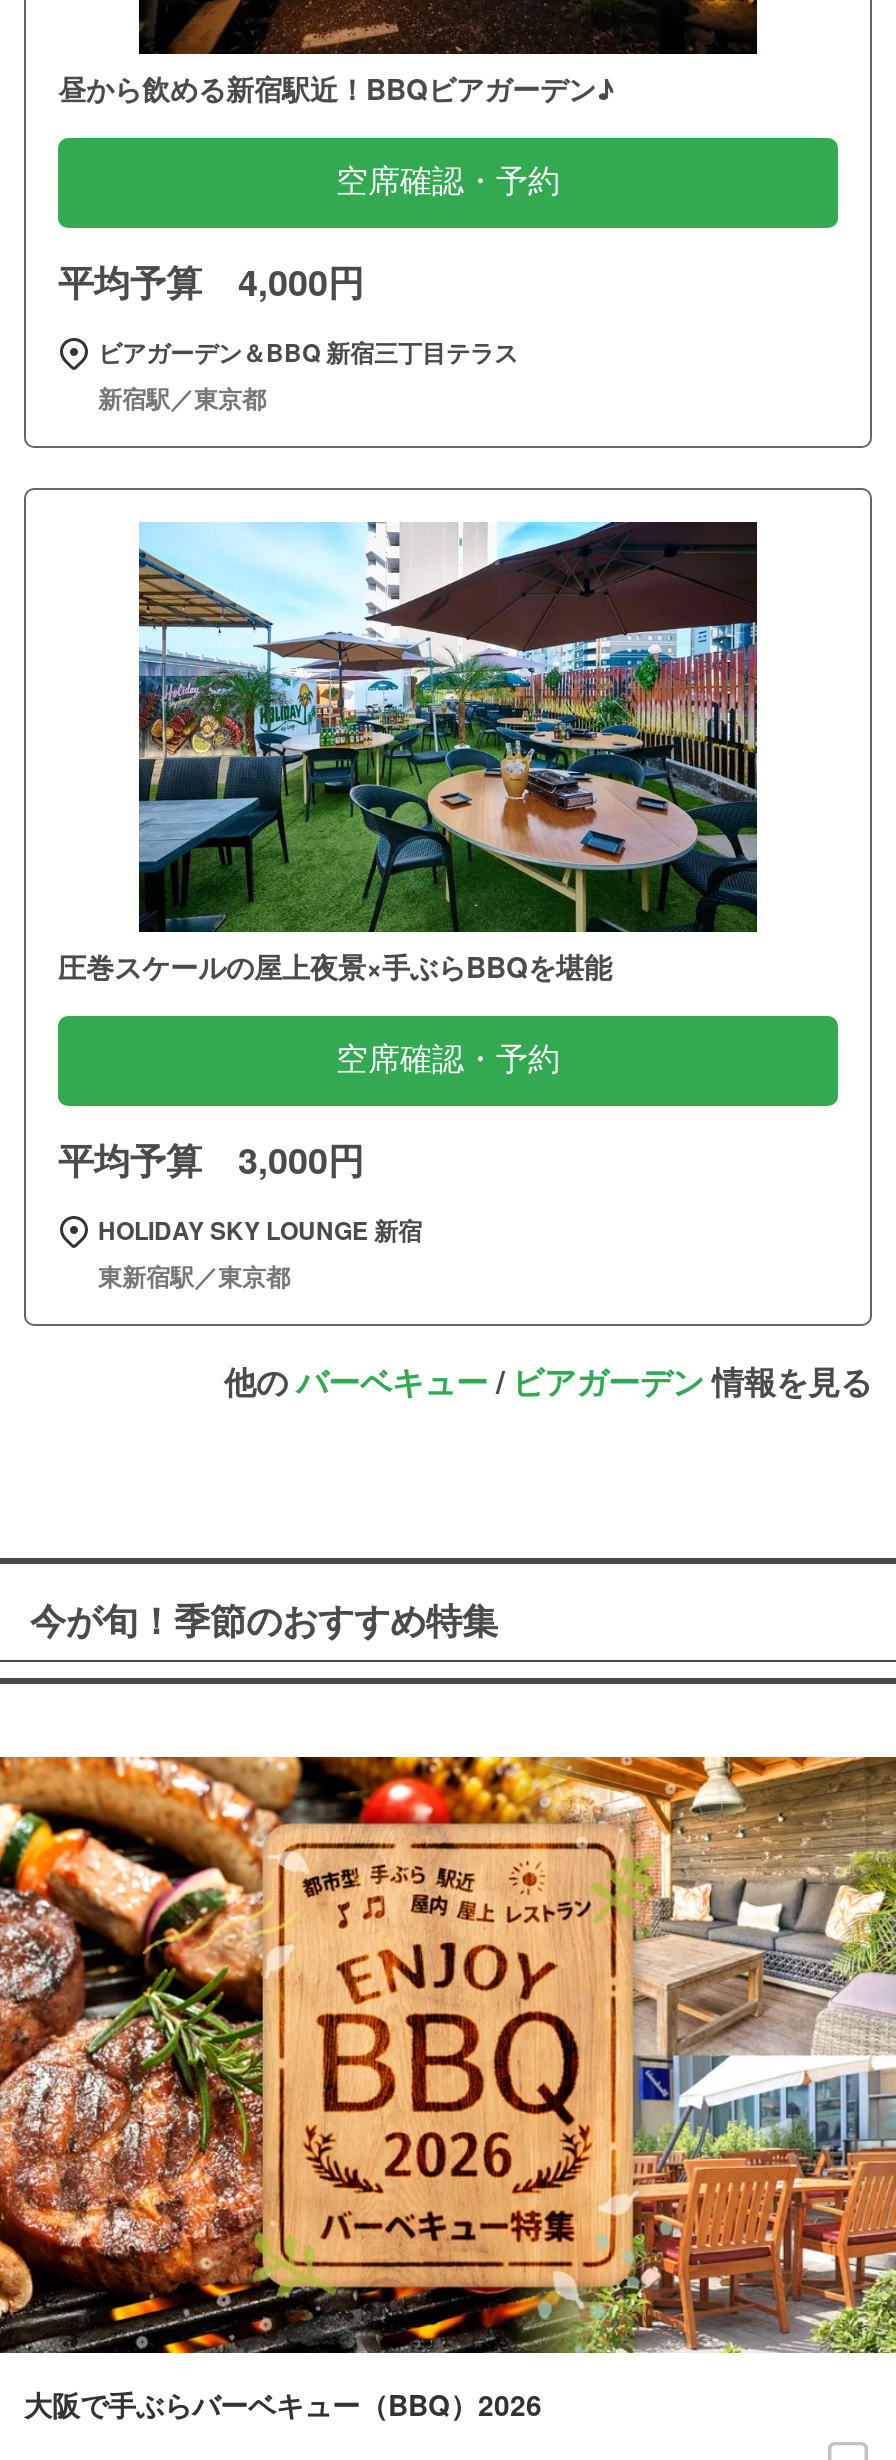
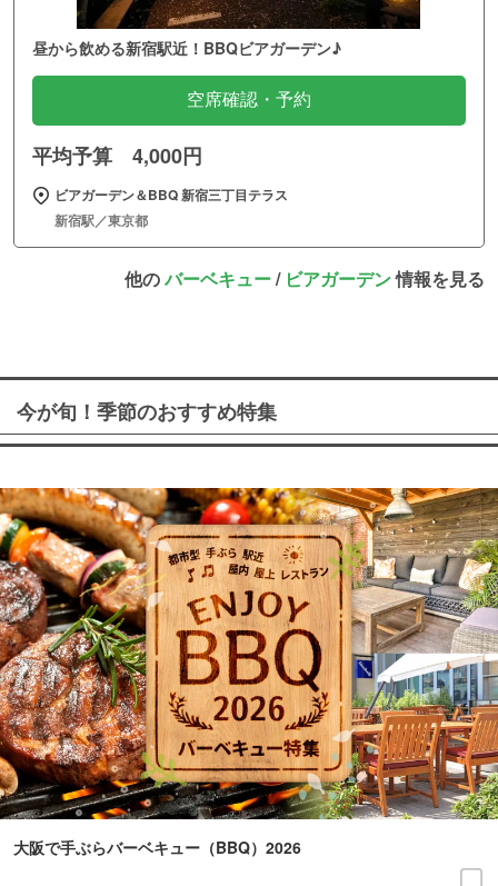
[58,520,760,1295] [image] | 圧巻スケールの屋上夜景×手ぶらBBQを堪能 | 空席確認・予約 | 平均予算 3,000円 | HOLIDAY SKY LOUNGE 新宿 | 東新宿駅／東京都 -> none

